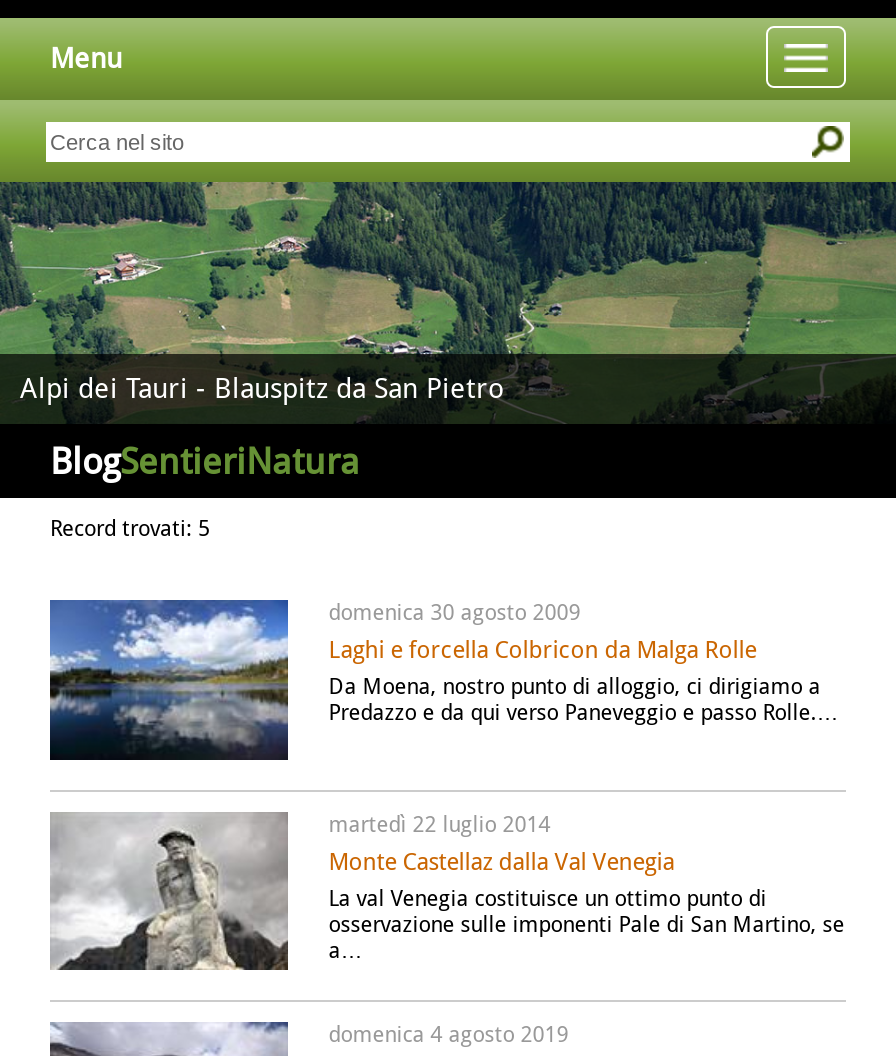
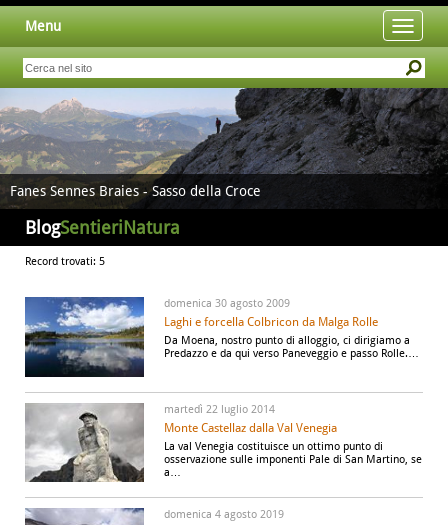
[6,180,890,420] [image] | Alpi dei Tauri - Blauspitz da San Pietro -> [3,87,445,199] [image] | Fanes Sennes Braies - Sasso della Croce

